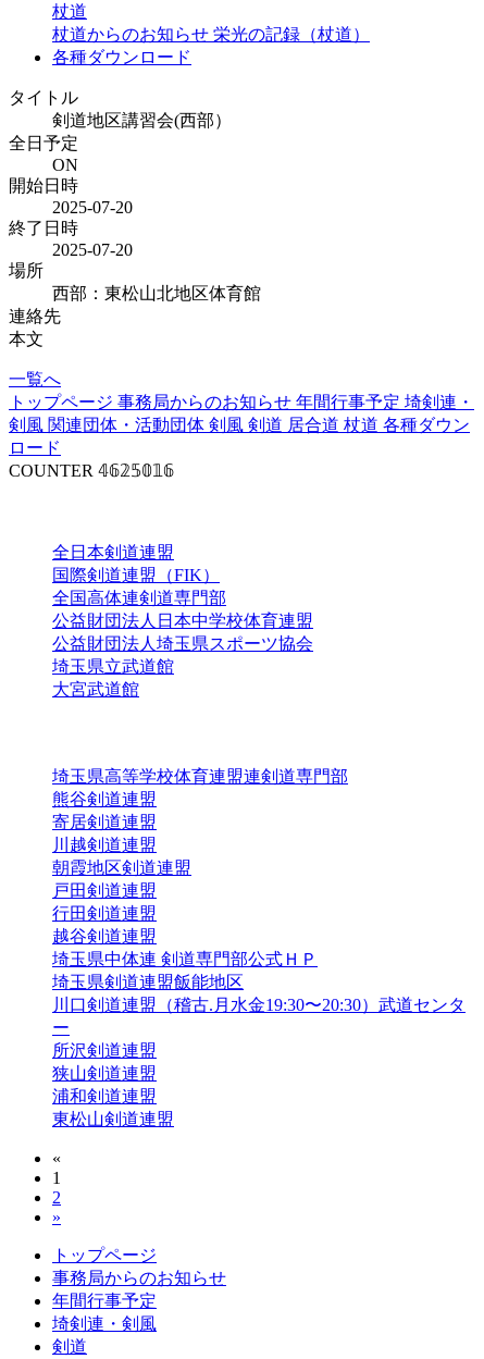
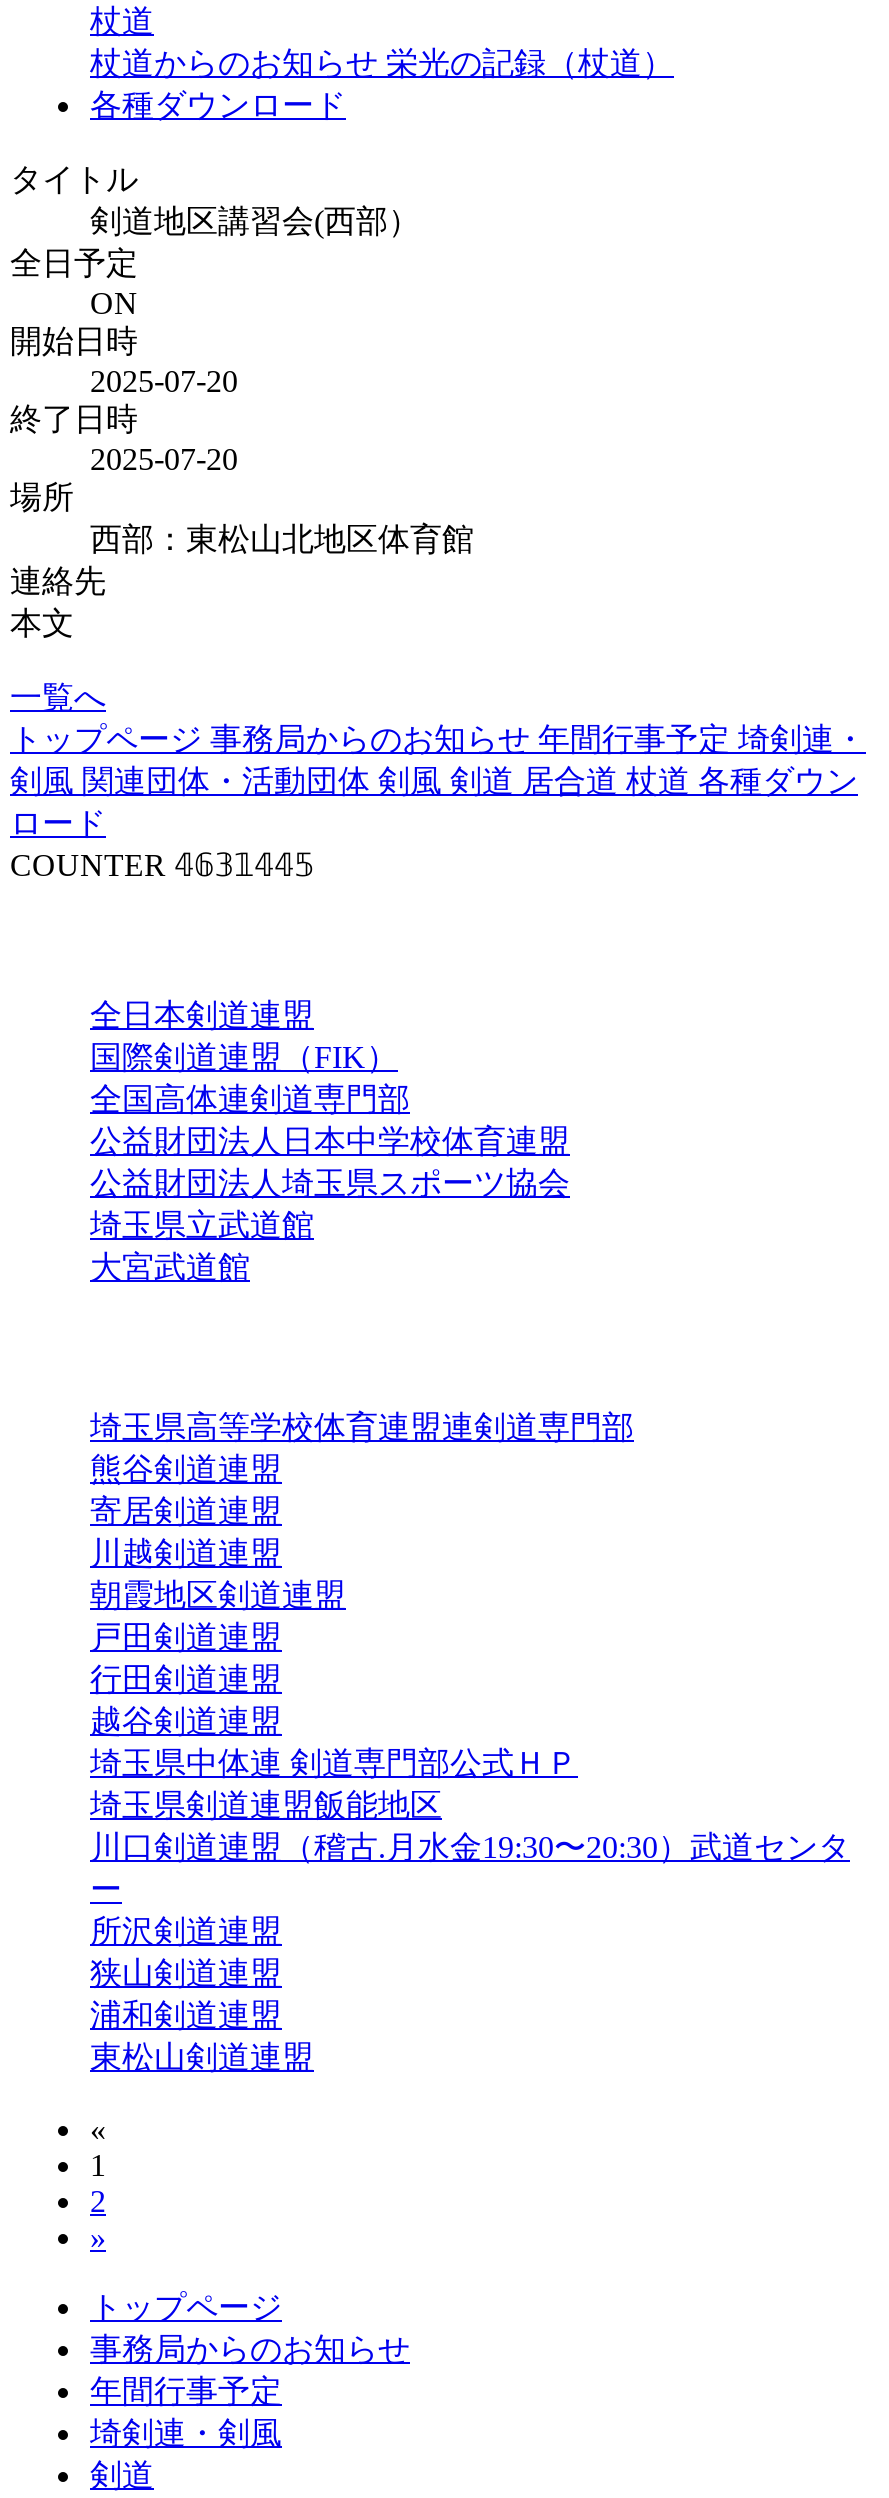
[9,461,174,480] COUNTER 𝟜𝟞𝟚𝟝𝟘𝟙𝟞 -> [10,848,314,882] COUNTER 𝟜𝟞𝟛𝟙𝟜𝟜𝟝

